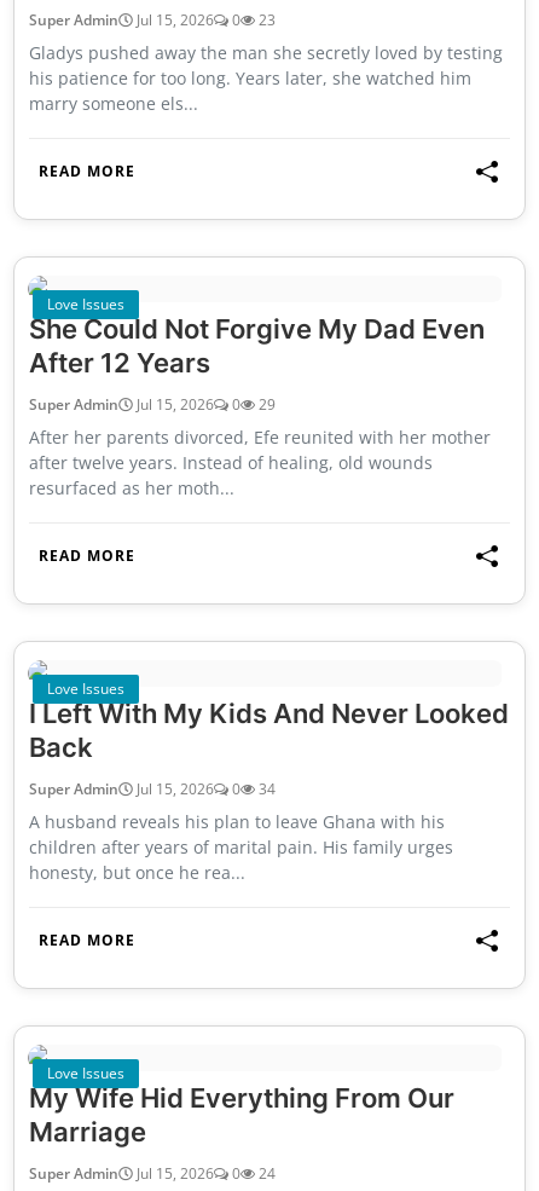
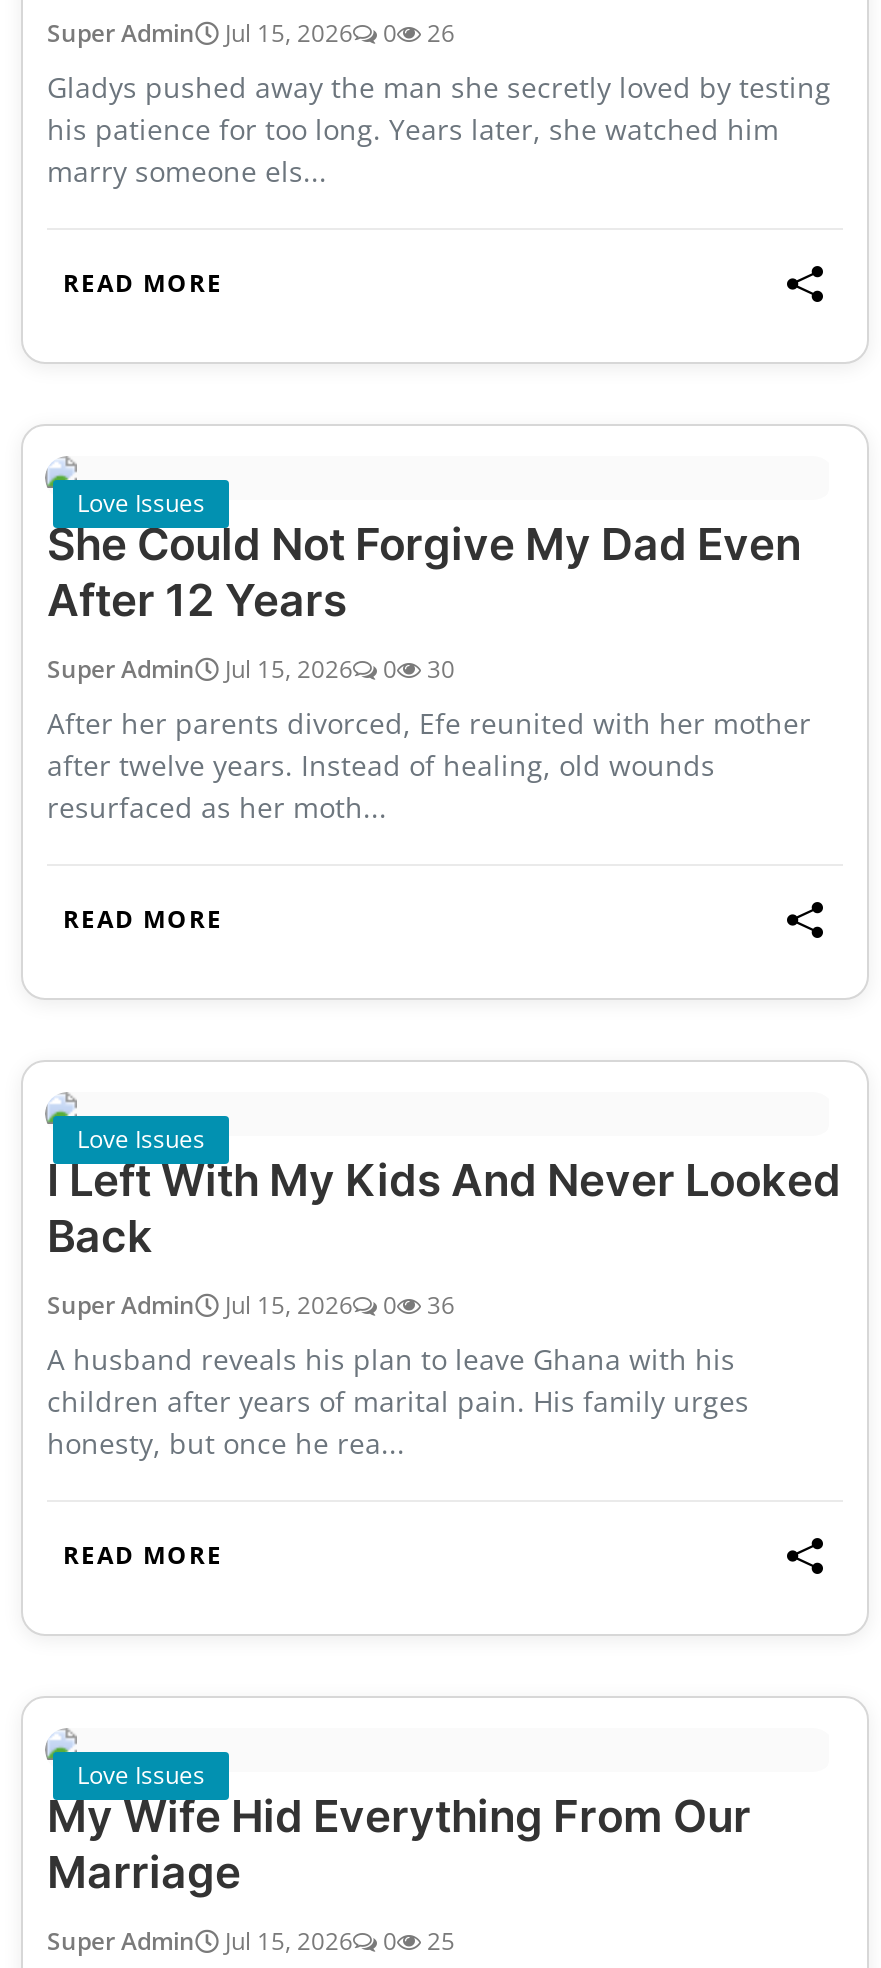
[29,10,276,30] Super Admin Jul 15, 2026 0 23 -> [47,16,455,50] Super Admin Jul 15, 2026 0 26
[29,394,276,415] Super Admin Jul 15, 2026 0 29 -> [47,652,455,686] Super Admin Jul 15, 2026 0 30
[29,779,276,799] Super Admin Jul 15, 2026 0 34 -> [47,1288,455,1322] Super Admin Jul 15, 2026 0 36
[29,1163,276,1184] Super Admin Jul 15, 2026 0 24 -> [47,1924,455,1958] Super Admin Jul 15, 2026 0 25

